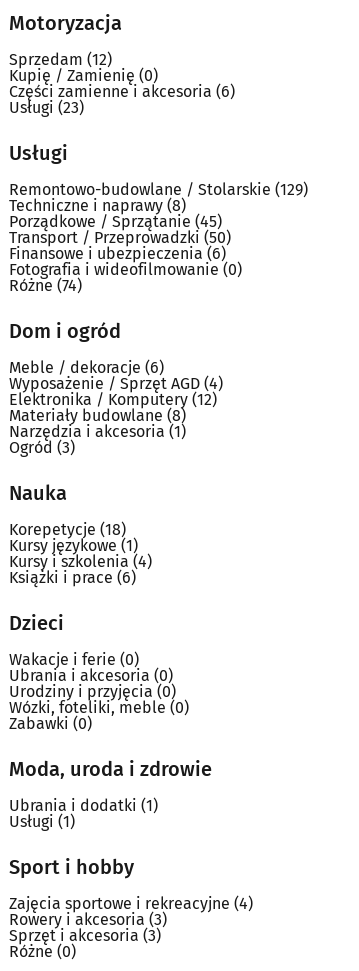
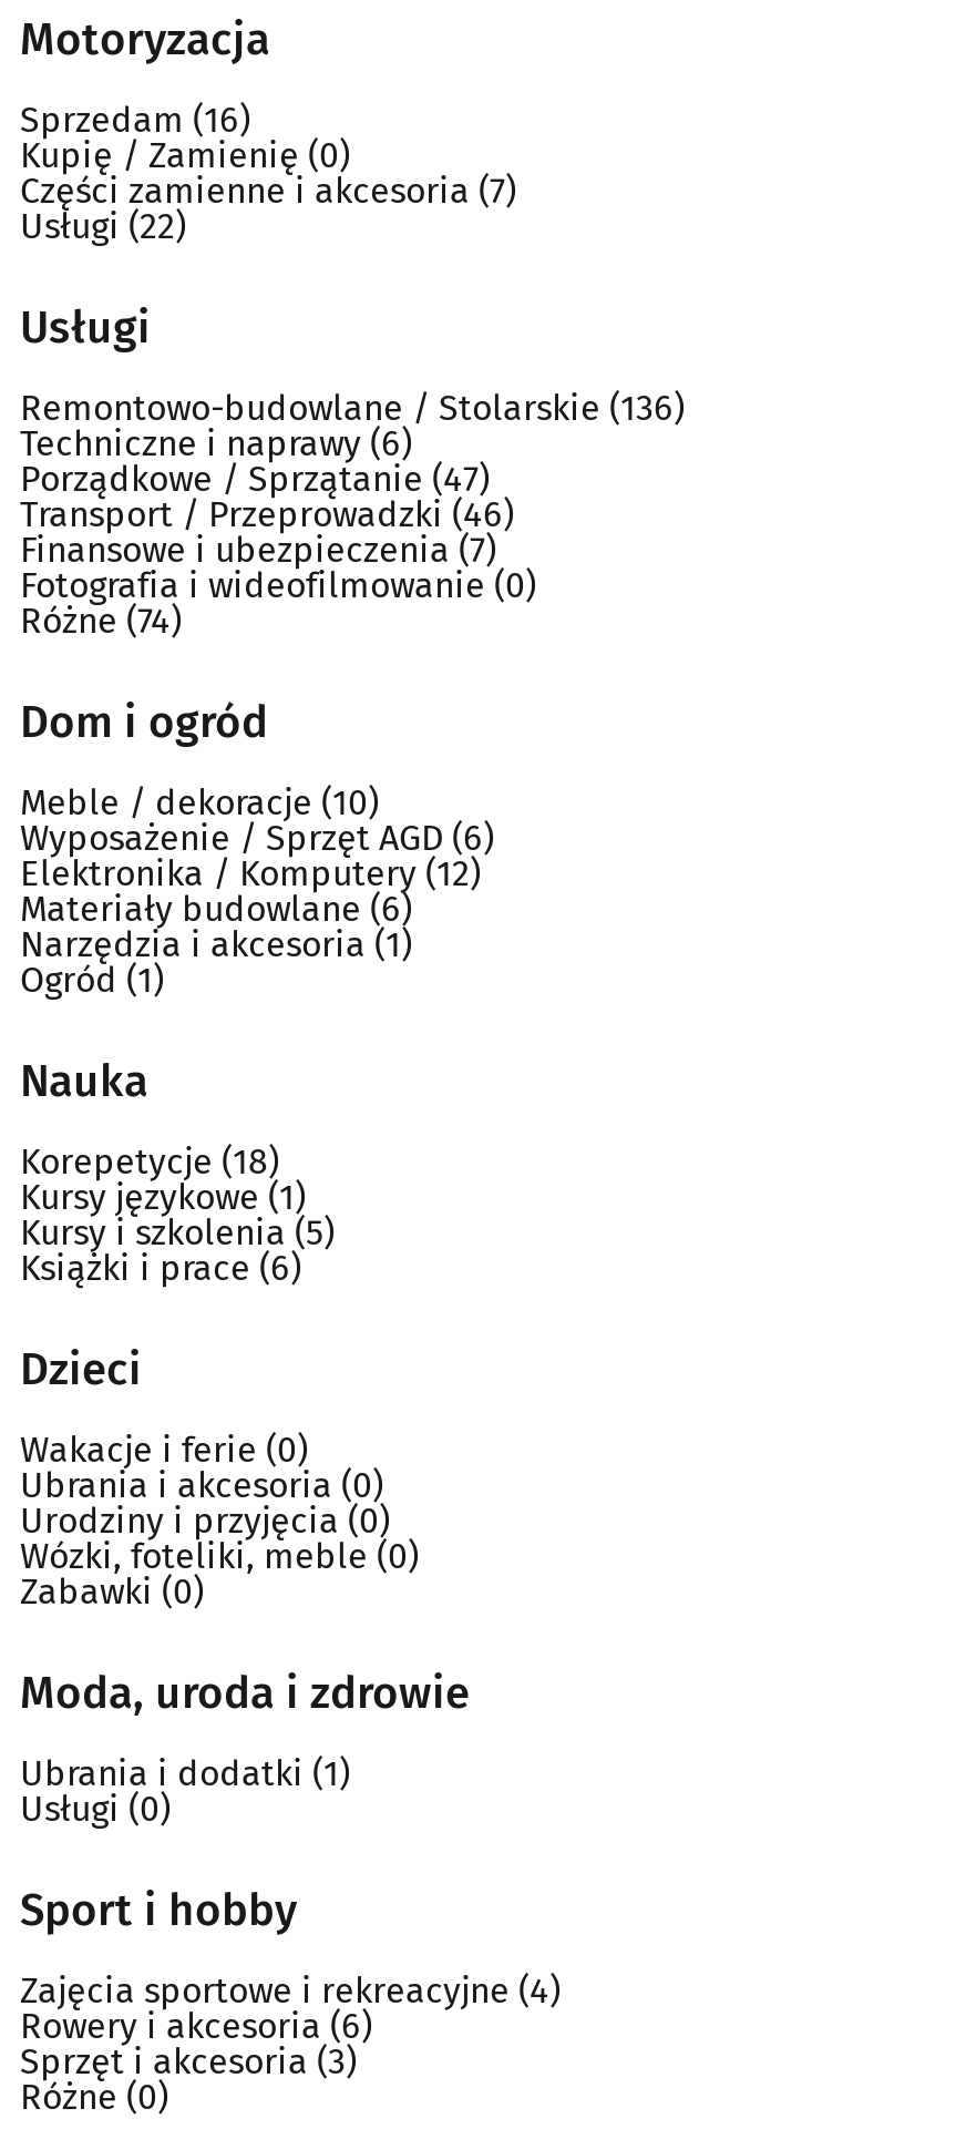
[9,50,112,69] Sprzedam (12) -> [20,98,250,140] Sprzedam (16)
[9,82,235,101] Części zamienne i akcesoria (6) -> [20,168,516,211] Części zamienne i akcesoria (7)
[9,98,84,117] Usługi (23) -> [20,204,186,246] Usługi (22)
[9,180,308,199] Remontowo-budowlane / Stolarskie (129) -> [20,386,685,428] Remontowo-budowlane / Stolarskie (136)
[9,196,186,215] Techniczne i naprawy(8) -> [20,421,412,463] Techniczne i naprawy(6)
[9,212,222,231] Porządkowe / Sprzątanie (45) -> [20,457,490,499] Porządkowe / Sprzątanie (47)
[9,228,231,247] Transport / Przeprowadzki (50) -> [20,492,514,534] Transport / Przeprowadzki (46)
[9,244,226,263] Finansowe i ubezpieczenia (6) -> [20,528,496,570] Finansowe i ubezpieczenia (7)
[9,358,164,377] Meble / dekoracje (6) -> [20,780,379,822] Meble / dekoracje (10)
[9,374,223,393] Wyposażenie / Sprzęt AGD (4) -> [20,816,494,858] Wyposażenie / Sprzęt AGD (6)
[9,406,186,425] Materiały budowlane(8) -> [20,887,412,929] Materiały budowlane(6)
[9,438,75,457] Ogród(3) -> [20,958,164,1000] Ogród(1)
[9,552,152,571] Kursy i szkolenia(4) -> [20,1210,335,1252] Kursy i szkolenia(5)
[9,812,75,831] Usługi(1) -> [20,1787,171,1829] Usługi(0)
[9,910,167,929] Rowery i akcesoria(3) -> [20,2004,372,2046] Rowery i akcesoria(6)

